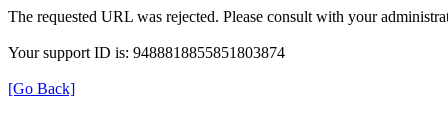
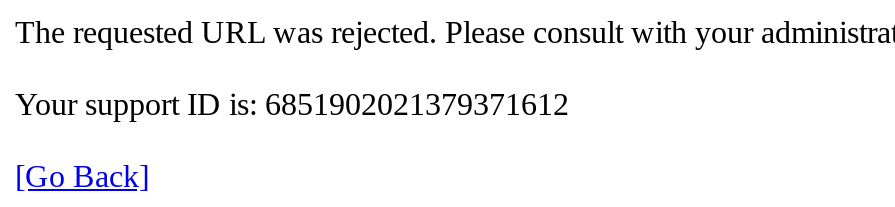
[8,44,285,61] Your support ID is: 9488818855851803874 -> [15,87,569,121] Your support ID is: 6851902021379371612

